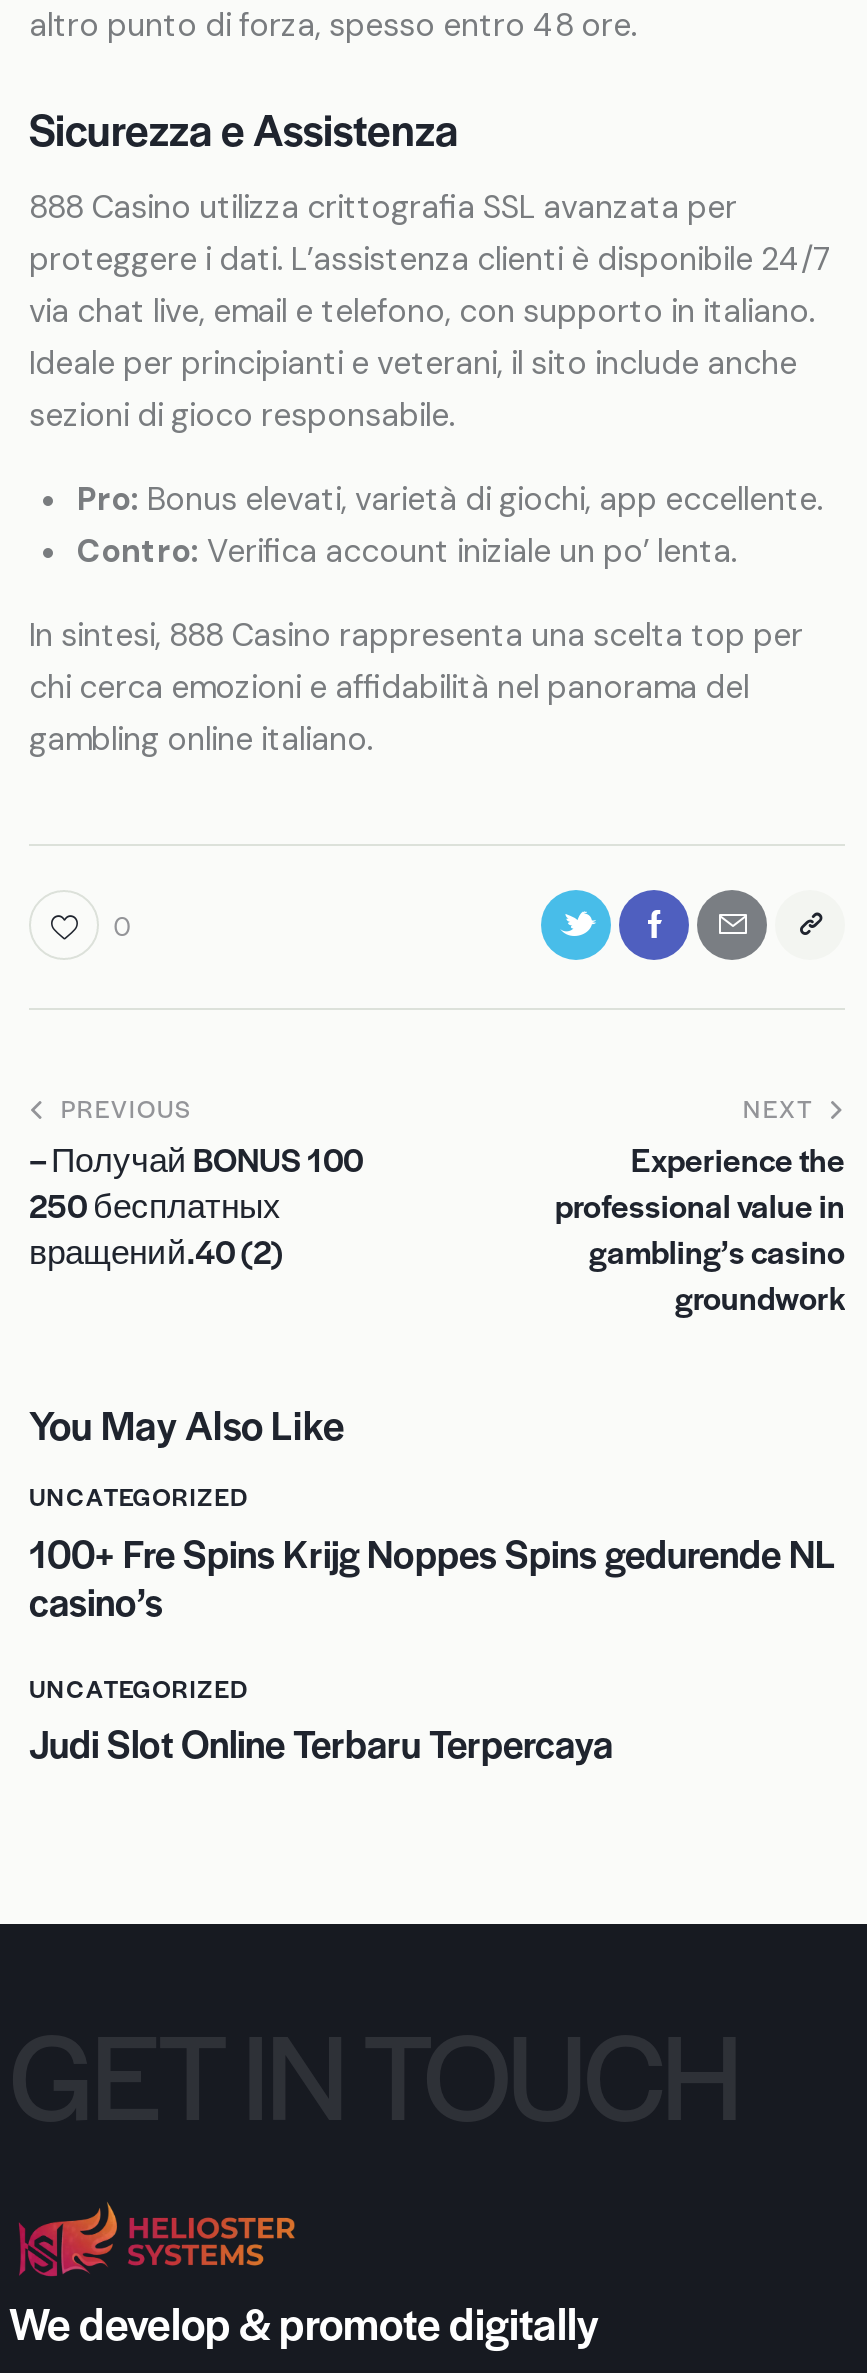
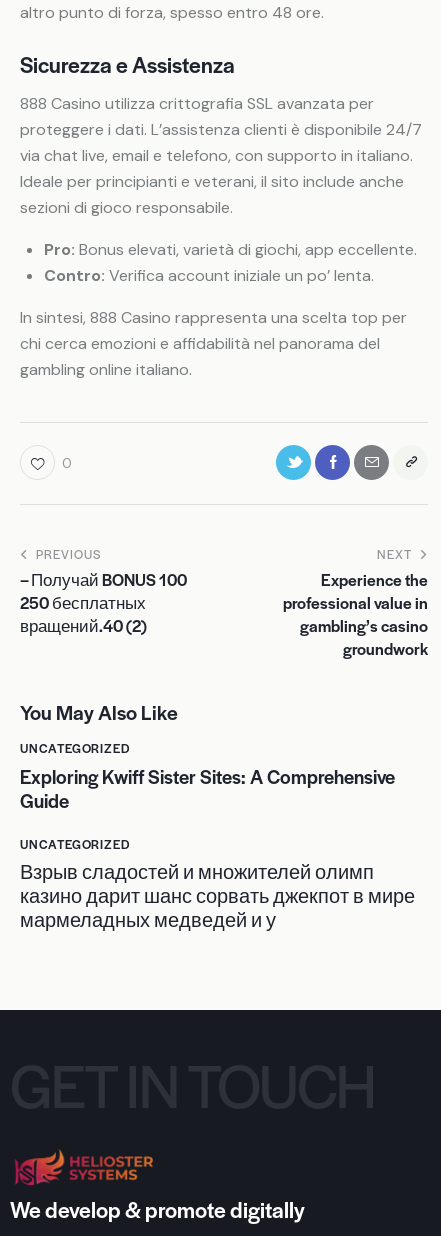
[29,1526,833,1628] 100+ Fre Spins Krijg Noppes Spins gedurende NL | casino’s -> [20,763,395,814] Exploring Kwiff Sister Sites: A Comprehensive | Guide
[29,1717,613,1771] Judi Slot Online Terbaru Terpercaya -> [20,858,415,933] Взрыв сладостей и множителей олимп | казино дарит шанс сорвать джекпот в мире | мармеладных медведей и у

